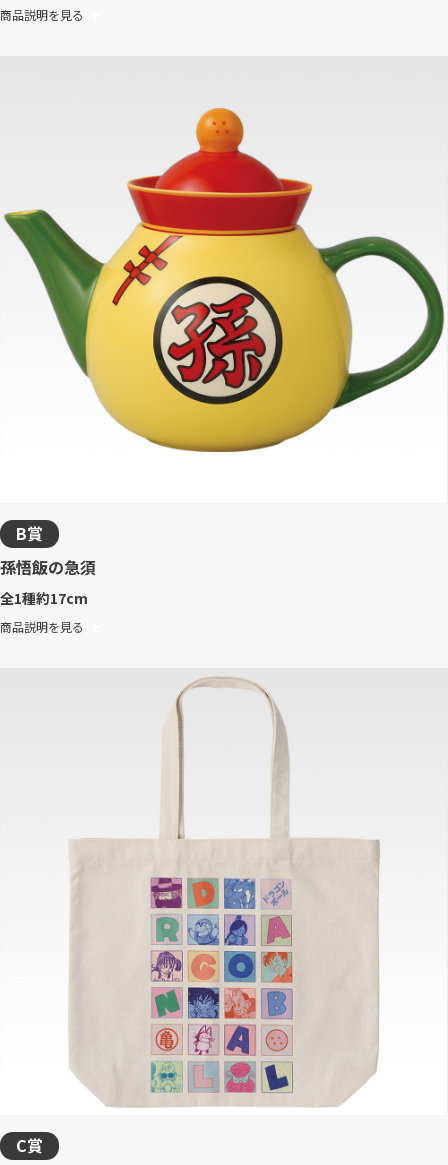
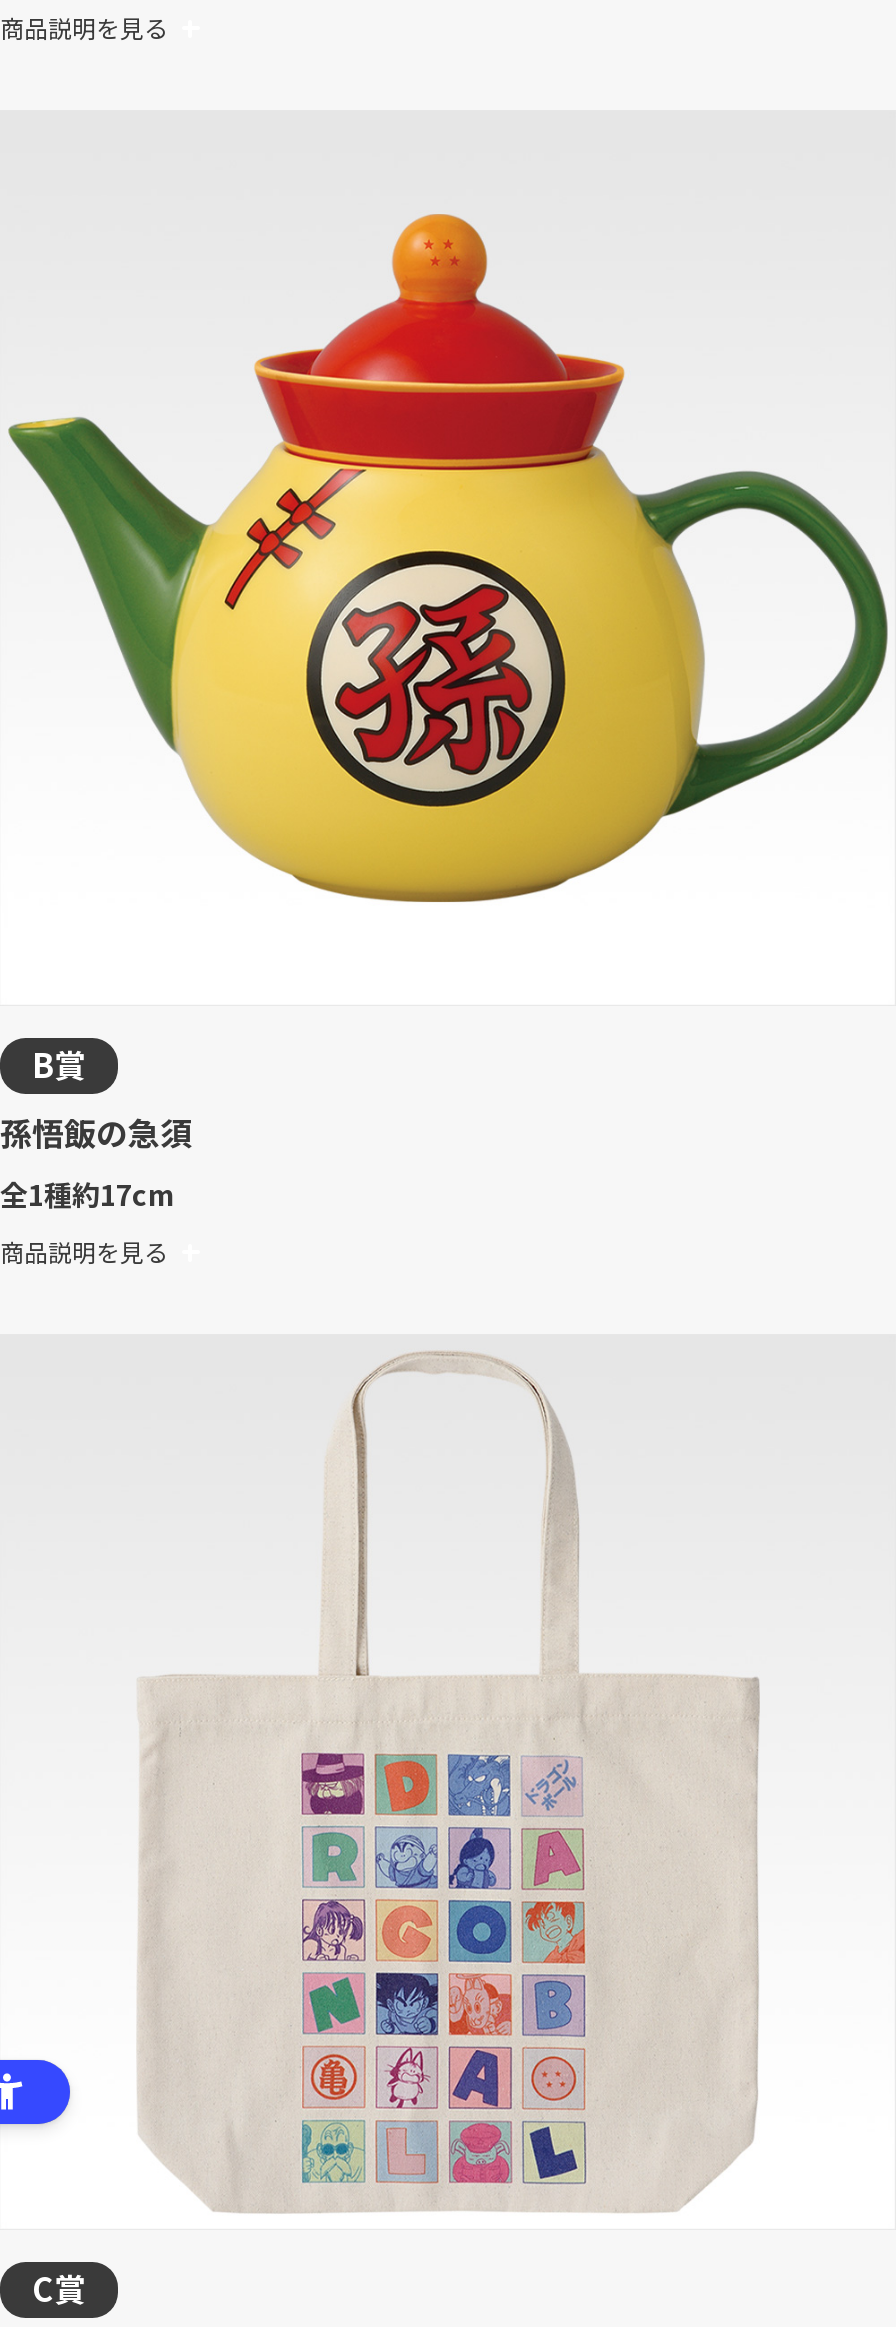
none -> [6,2058,72,2128] [image]

